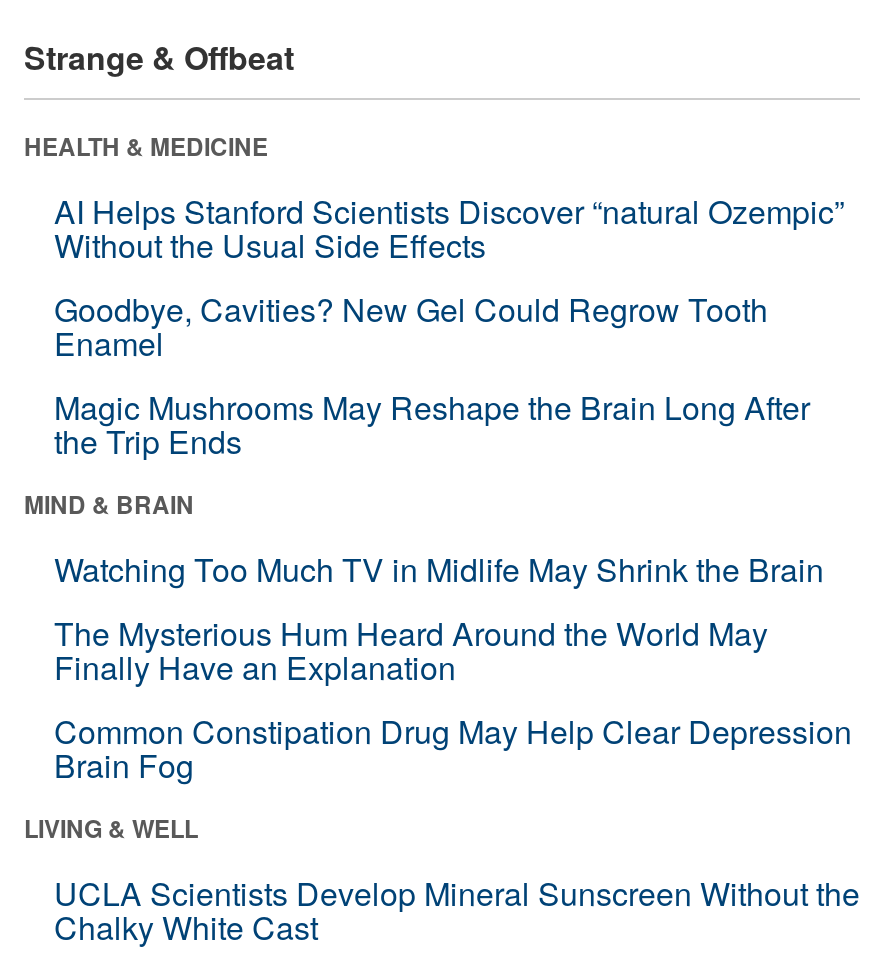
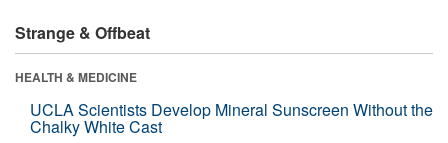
[24,188,852,846] AI Helps Stanford Scientists Discover “natural Ozempic” | Without the Usual Side Effects | Goodbye, Cavities? New Gel Could Regrow Tooth | Enamel | Magic Mushrooms May Reshape the Brain Long After | the Trip Ends | MIND & BRAIN | Watching Too Much TV in Midlife May Shrink the Brain | The Mysterious Hum Heard Around the World May | Finally Have an Explanation | Common Constipation Drug May Help Clear Depression | Brain Fog | LIVING & WELL -> none

